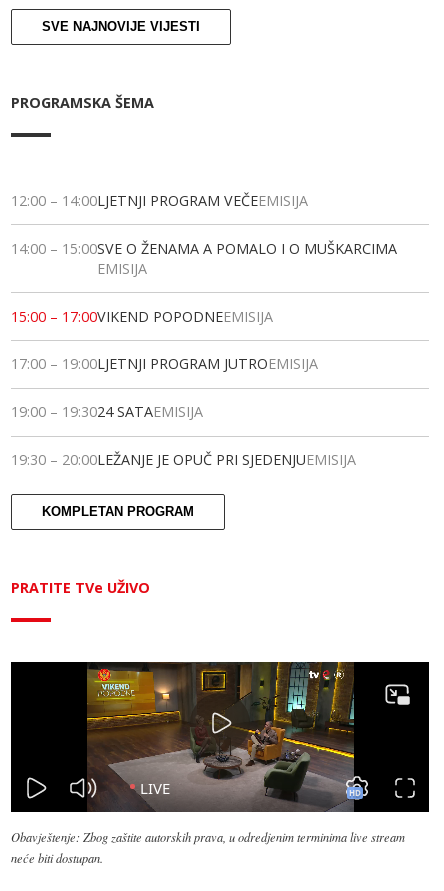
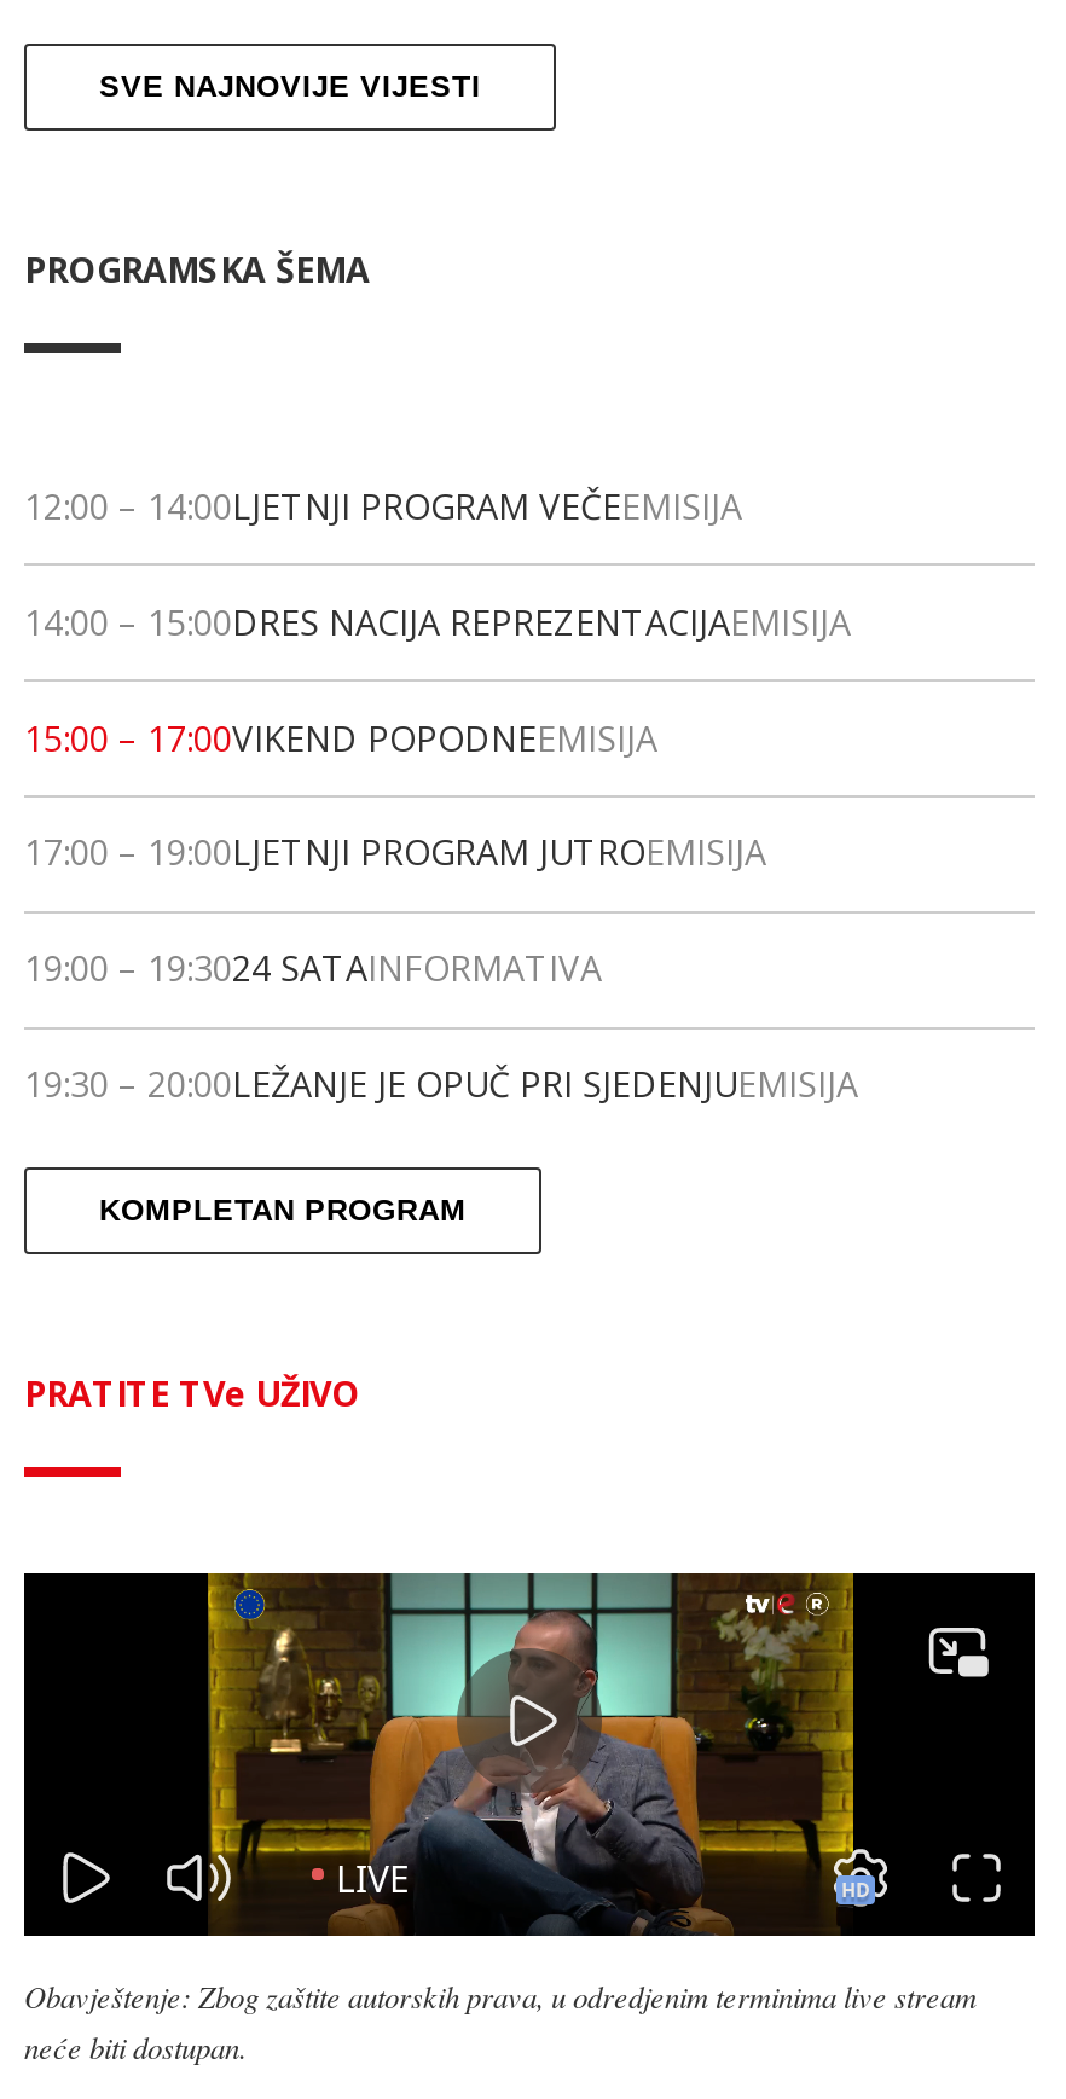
[11,239,397,278] 14:00 – 15:00SVE O ŽENAMA A POMALO I O MUŠKARCIMA | EMISIJA -> [24,599,851,645] 14:00 – 15:00DRES NACIJA REPREZENTACIJAEMISIJA
[11,402,203,421] 19:00 – 19:3024 SATAEMISIJA -> [24,946,602,992] 19:00 – 19:3024 SATAINFORMATIVA
[88,662,355,812] [image] -> [208,1571,856,1936] [image]

